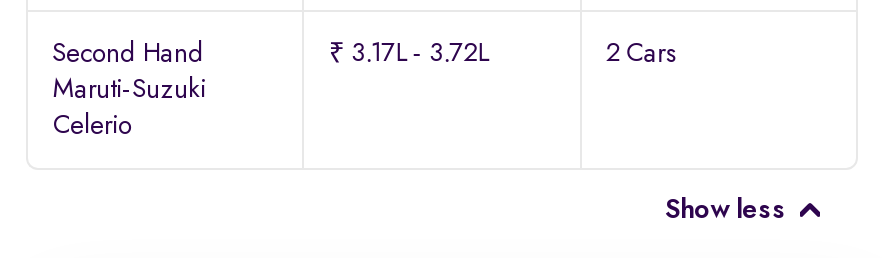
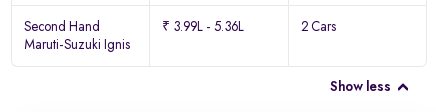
[329,40,489,68] ₹ 3.17L - 3.72L -> [162,20,244,34] ₹ 3.99L - 5.36L
[52,76,206,140] Maruti-Suzuki | Celerio -> [24,38,130,52] Maruti-Suzuki Ignis

